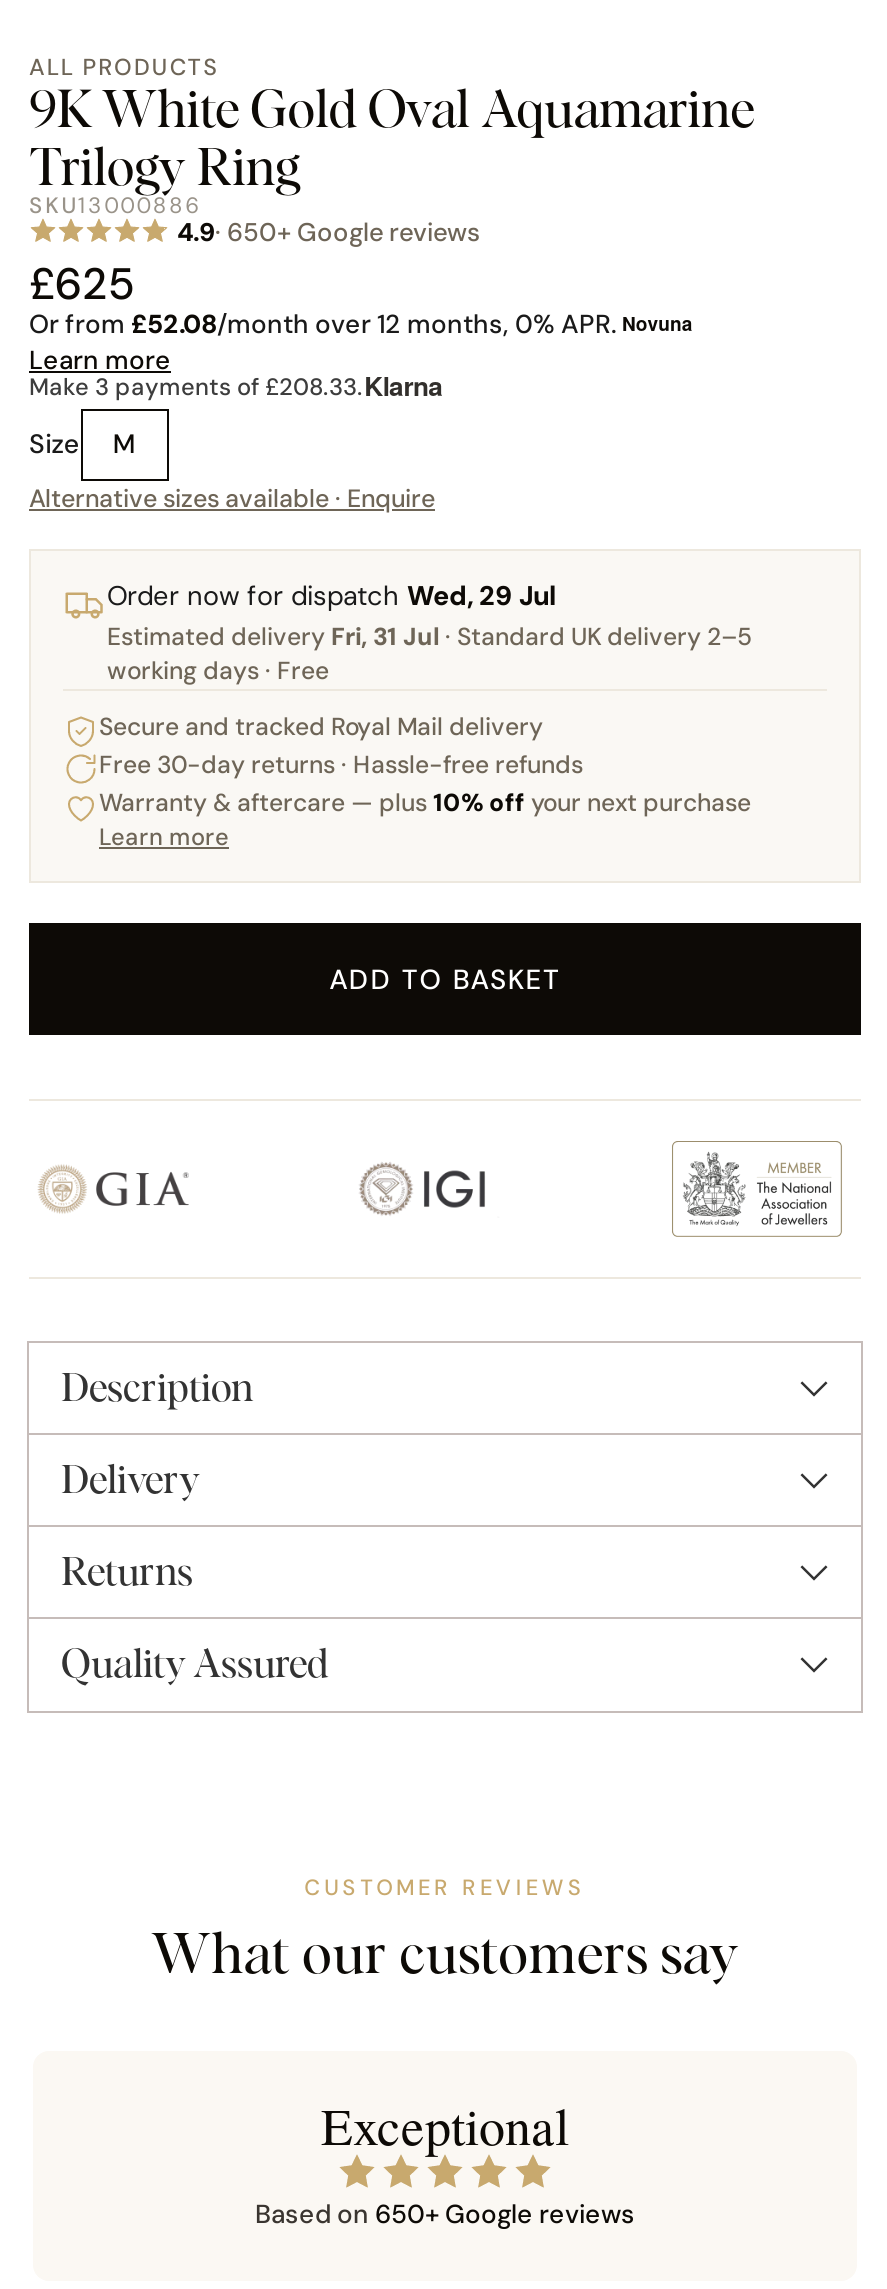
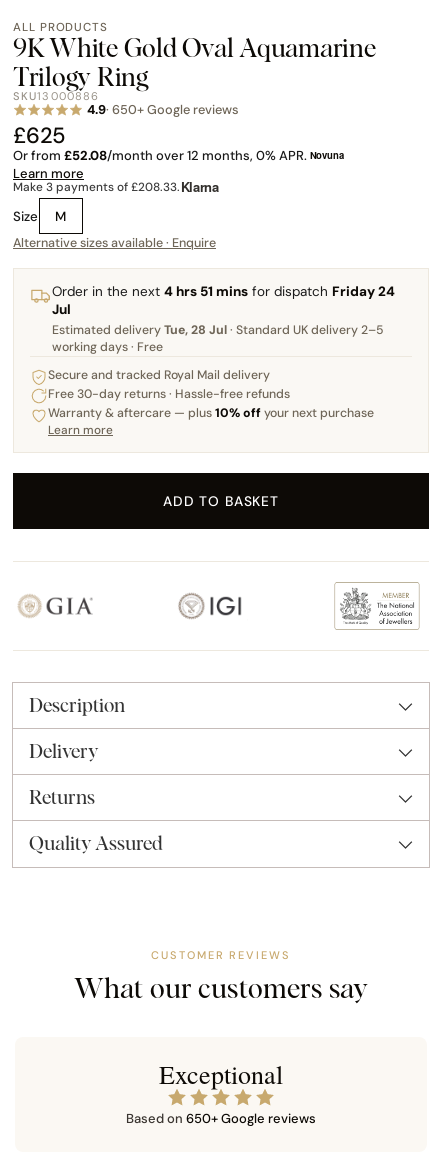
[107,578,753,652] Order now for dispatch Wed, 29 Jul | Estimated delivery Fri, 31 Jul · Standard UK delivery 2–5 -> [52,283,395,338] Order in the next 4 hrs 51 mins for dispatch Friday 24 | Jul | Estimated delivery Tue, 28 Jul · Standard UK delivery 2–5

